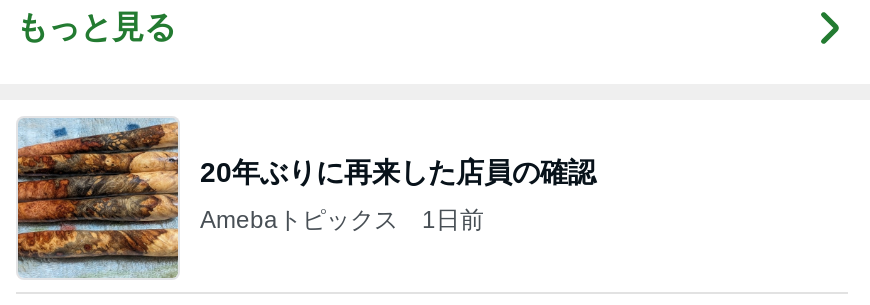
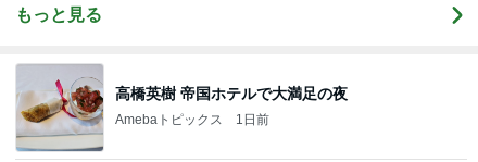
[16,120,596,278] [image] | 20年ぶりに再来した店員の確認 -> [16,65,348,151] [image] | 高橋英樹 帝国ホテルで大満足の夜

